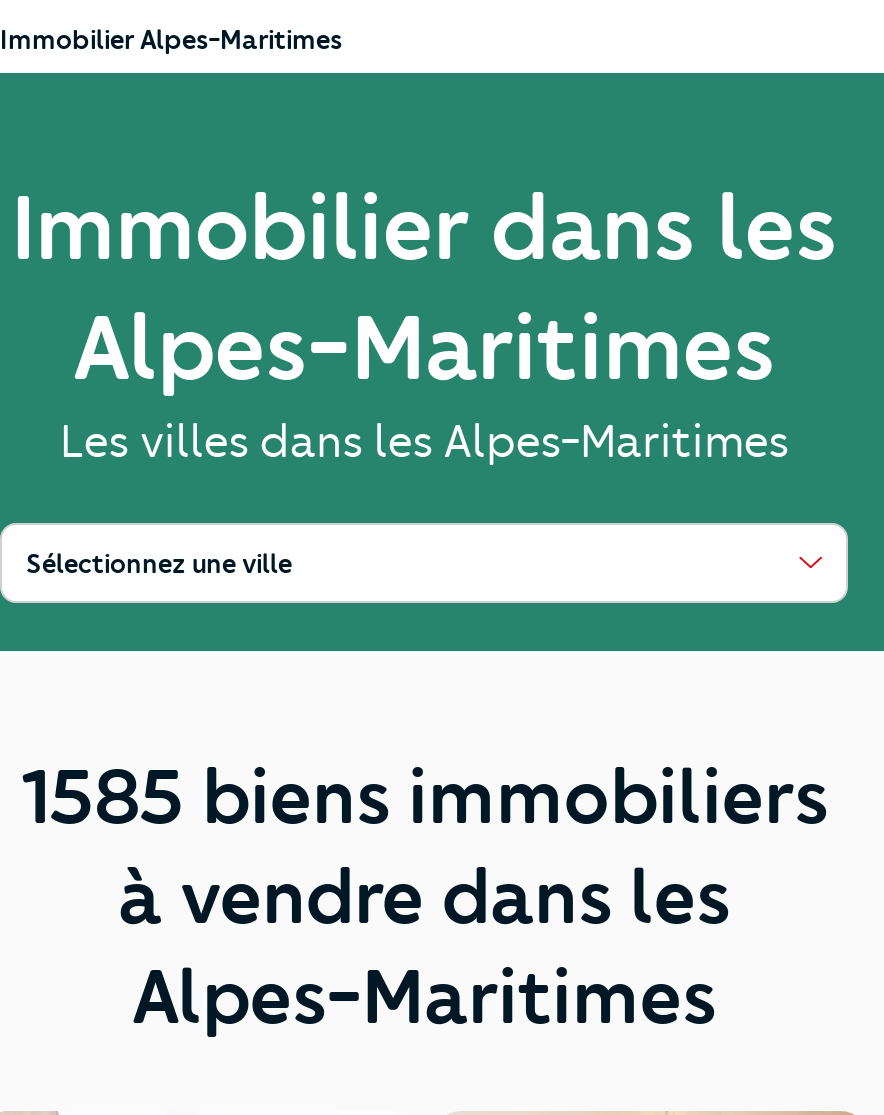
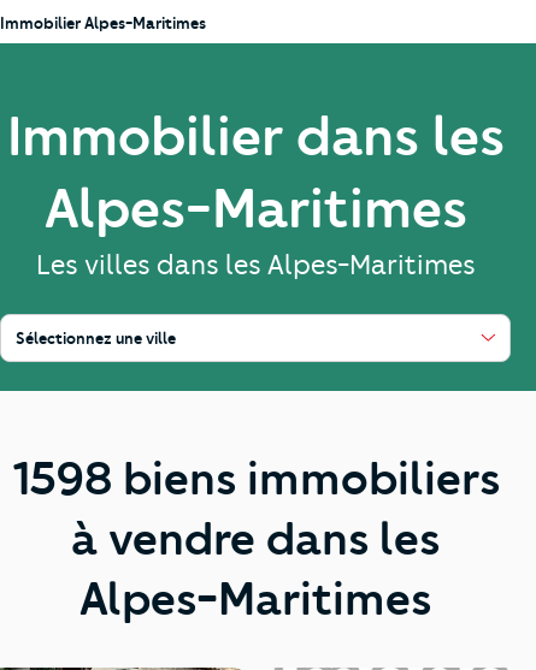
[20,751,828,843] 1585 biens immobiliers -> [11,451,499,506] 1598 biens immobiliers

